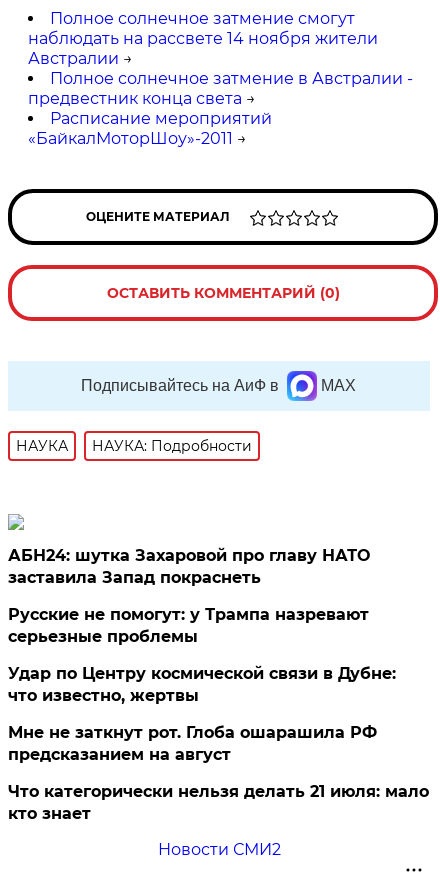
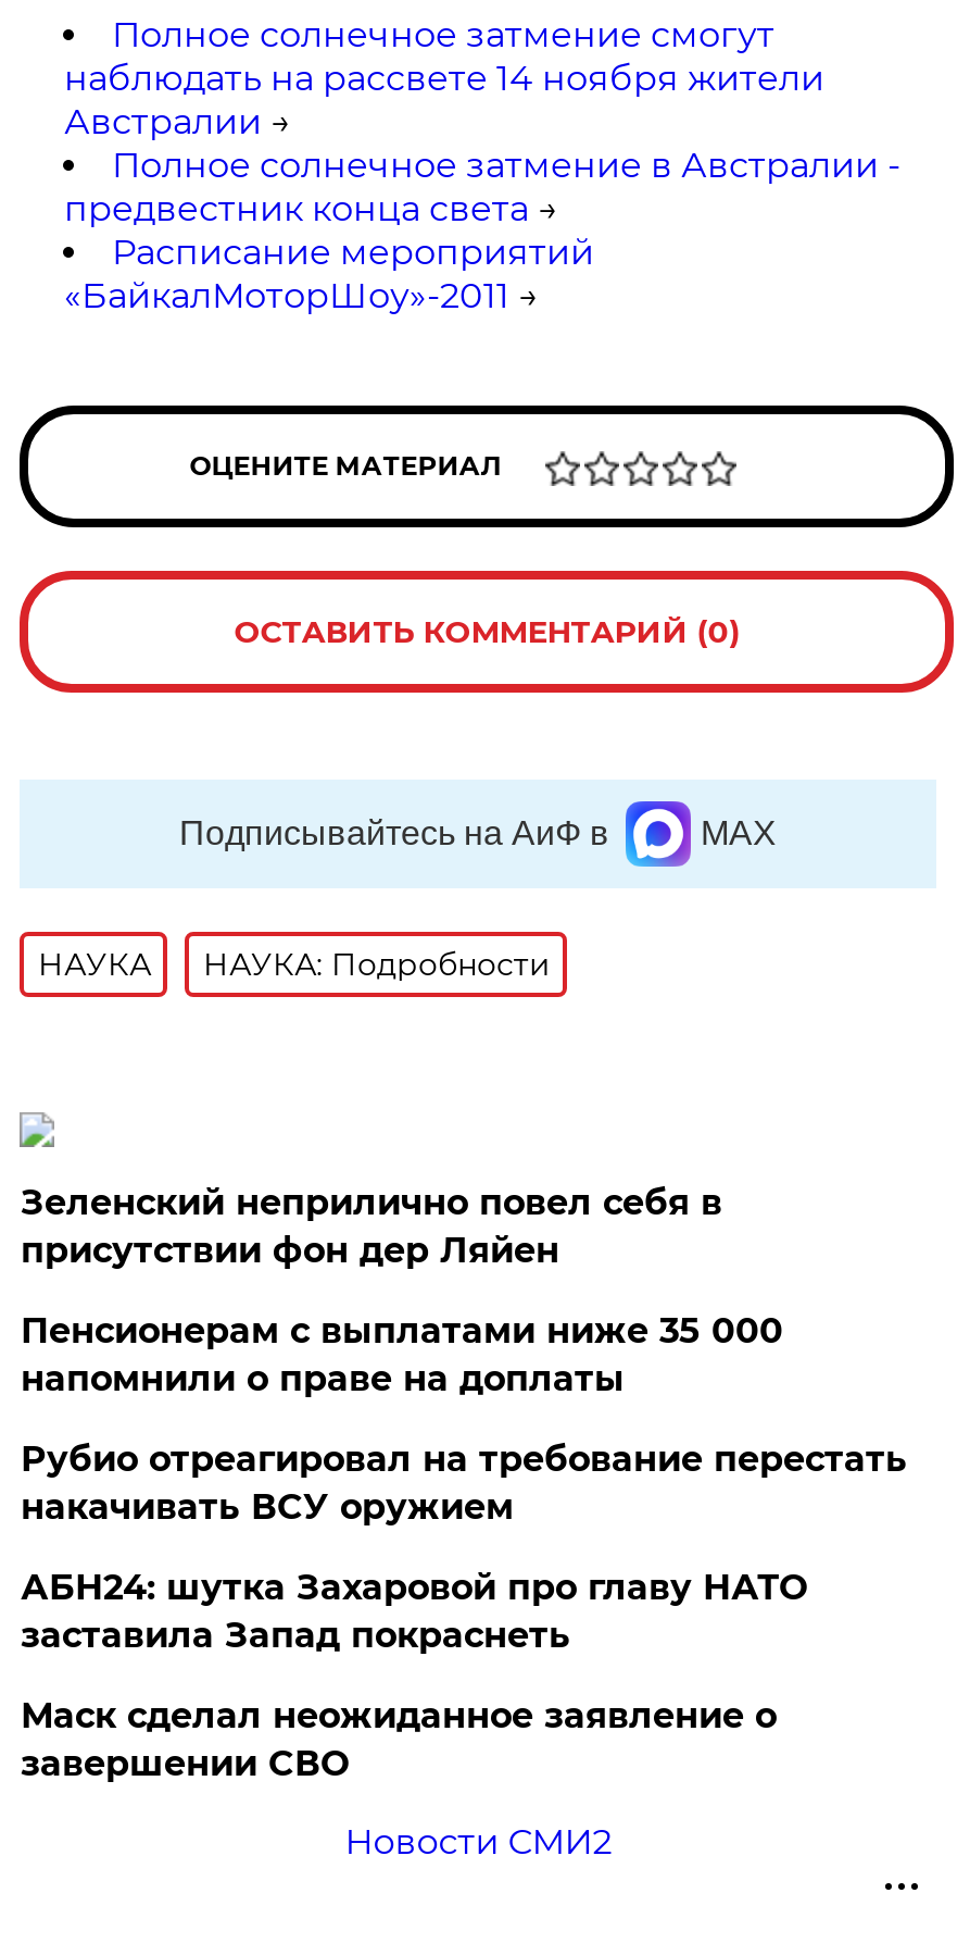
none -> [20,1182,907,1528] Зеленский неприлично повел cебя в | присутствии фон дер Ляйен | Пенсионерам с выплатами ниже 35 000 | напомнили о праве на доплаты | Рубио отреагировал на требование перестать | накачивать ВСУ оружием
moved [8,546,370,587] -> [20,1567,807,1656]: АБН24: шутка Захаровой про главу НАТО | заставила Запад покраснеть
[8,605,429,823] Русские не помогут: у Трампа назревают | серьезные проблемы | Удар по Центру космической связи в Дубне: | что известно, жертвы | Мне не заткнут рот. Глоба ошарашила РФ | предсказанием на август | Что категорически нельзя делать 21 июля: мало | кто знает -> [20,1695,776,1784] Маск сделал неожиданное заявление о | завершении СВО

